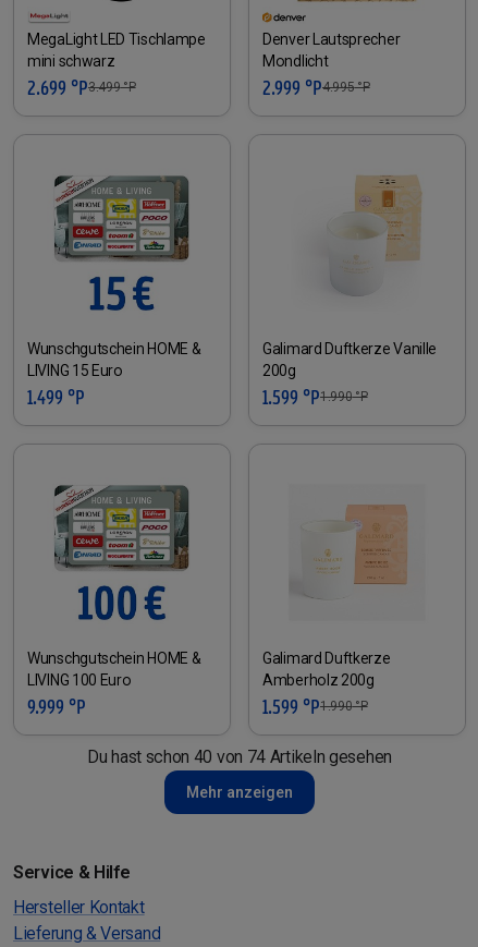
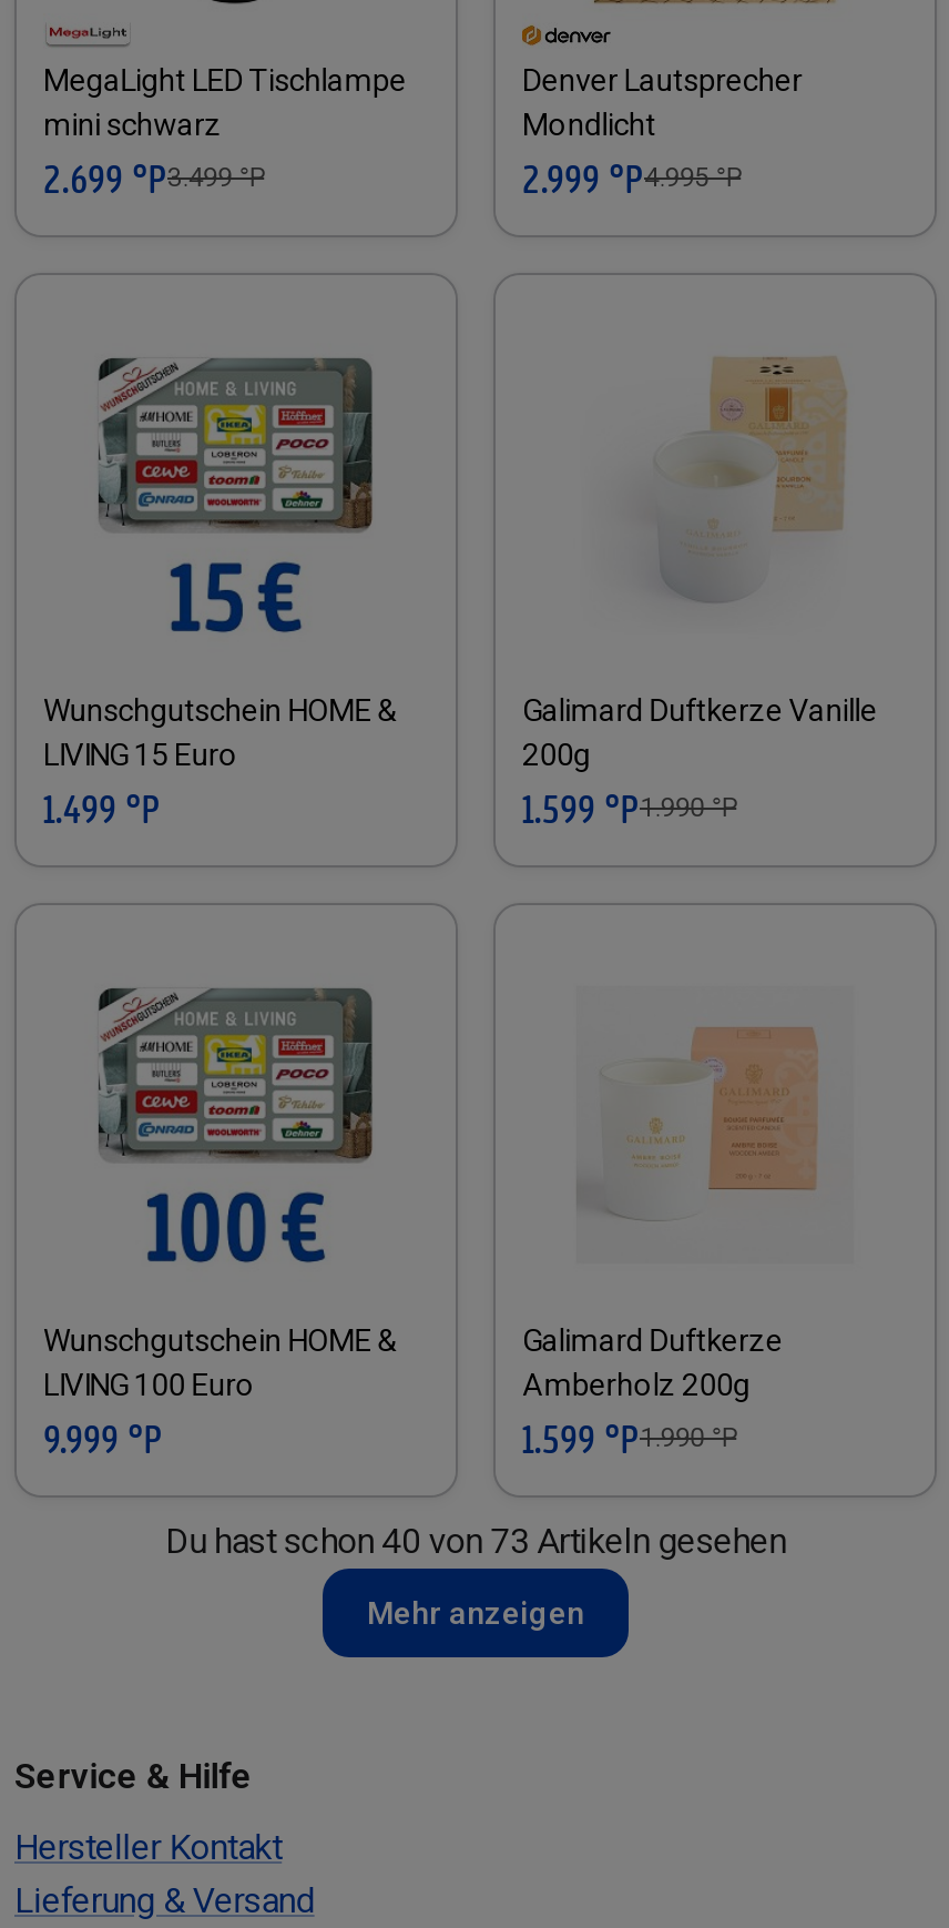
[87,746,392,767] Du hast schon 40 von 74 Artikeln gesehen -> [165,1520,786,1562] Du hast schon 40 von 73 Artikeln gesehen

